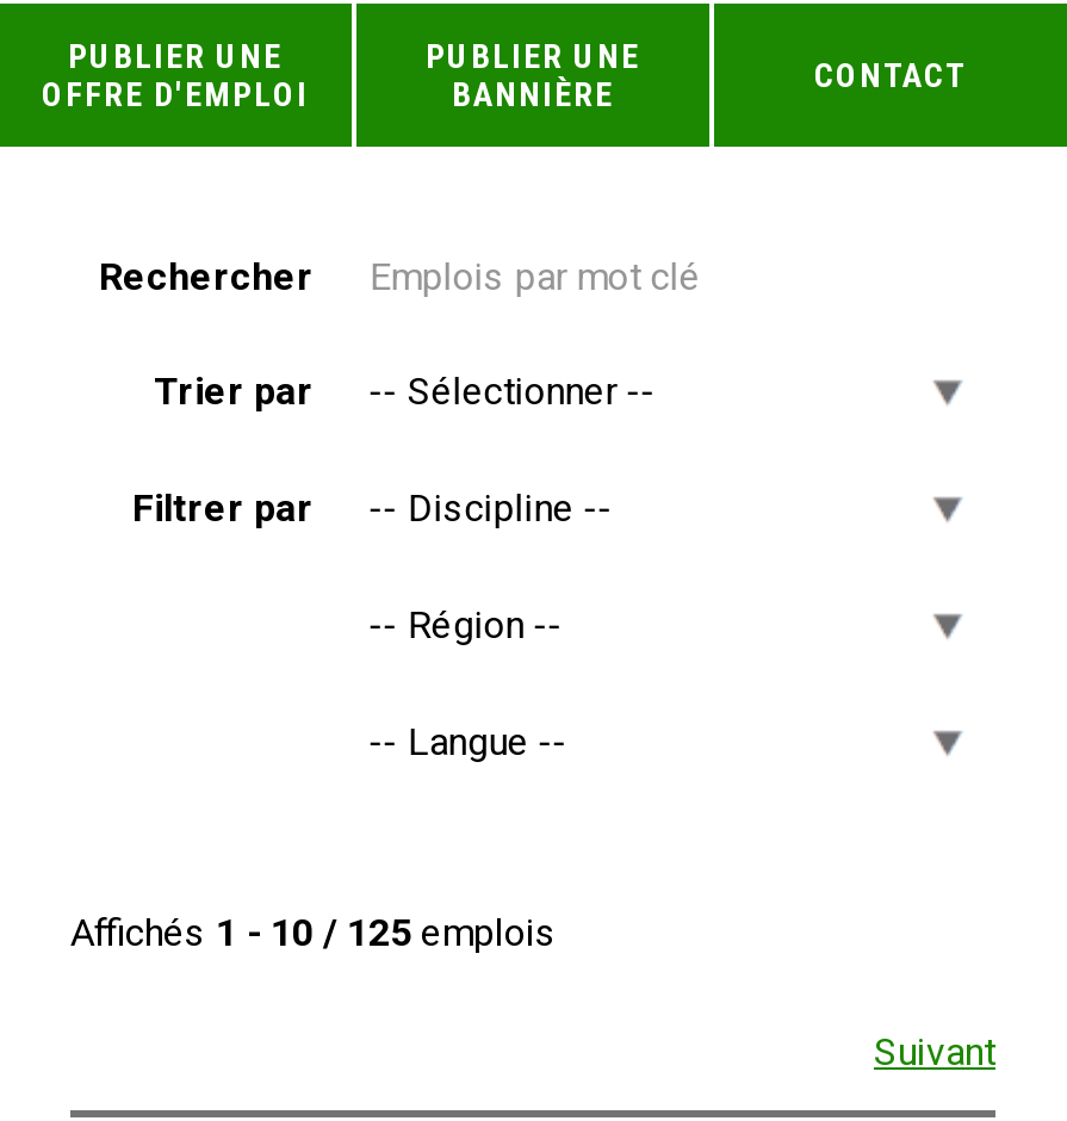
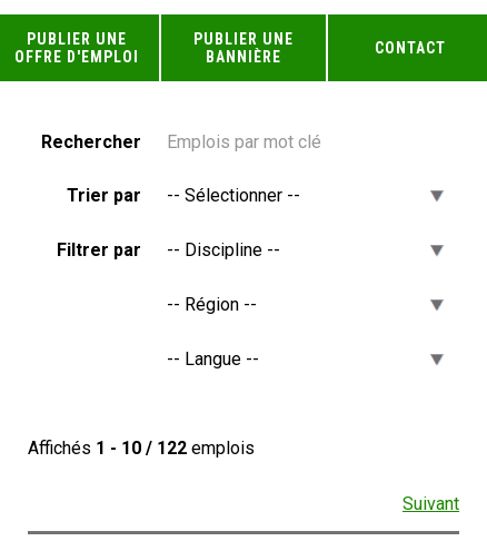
[70,910,557,955] Affichés 1 - 10 / 125 emplois -> [28,437,255,459] Affichés 1 - 10 / 122 emplois

